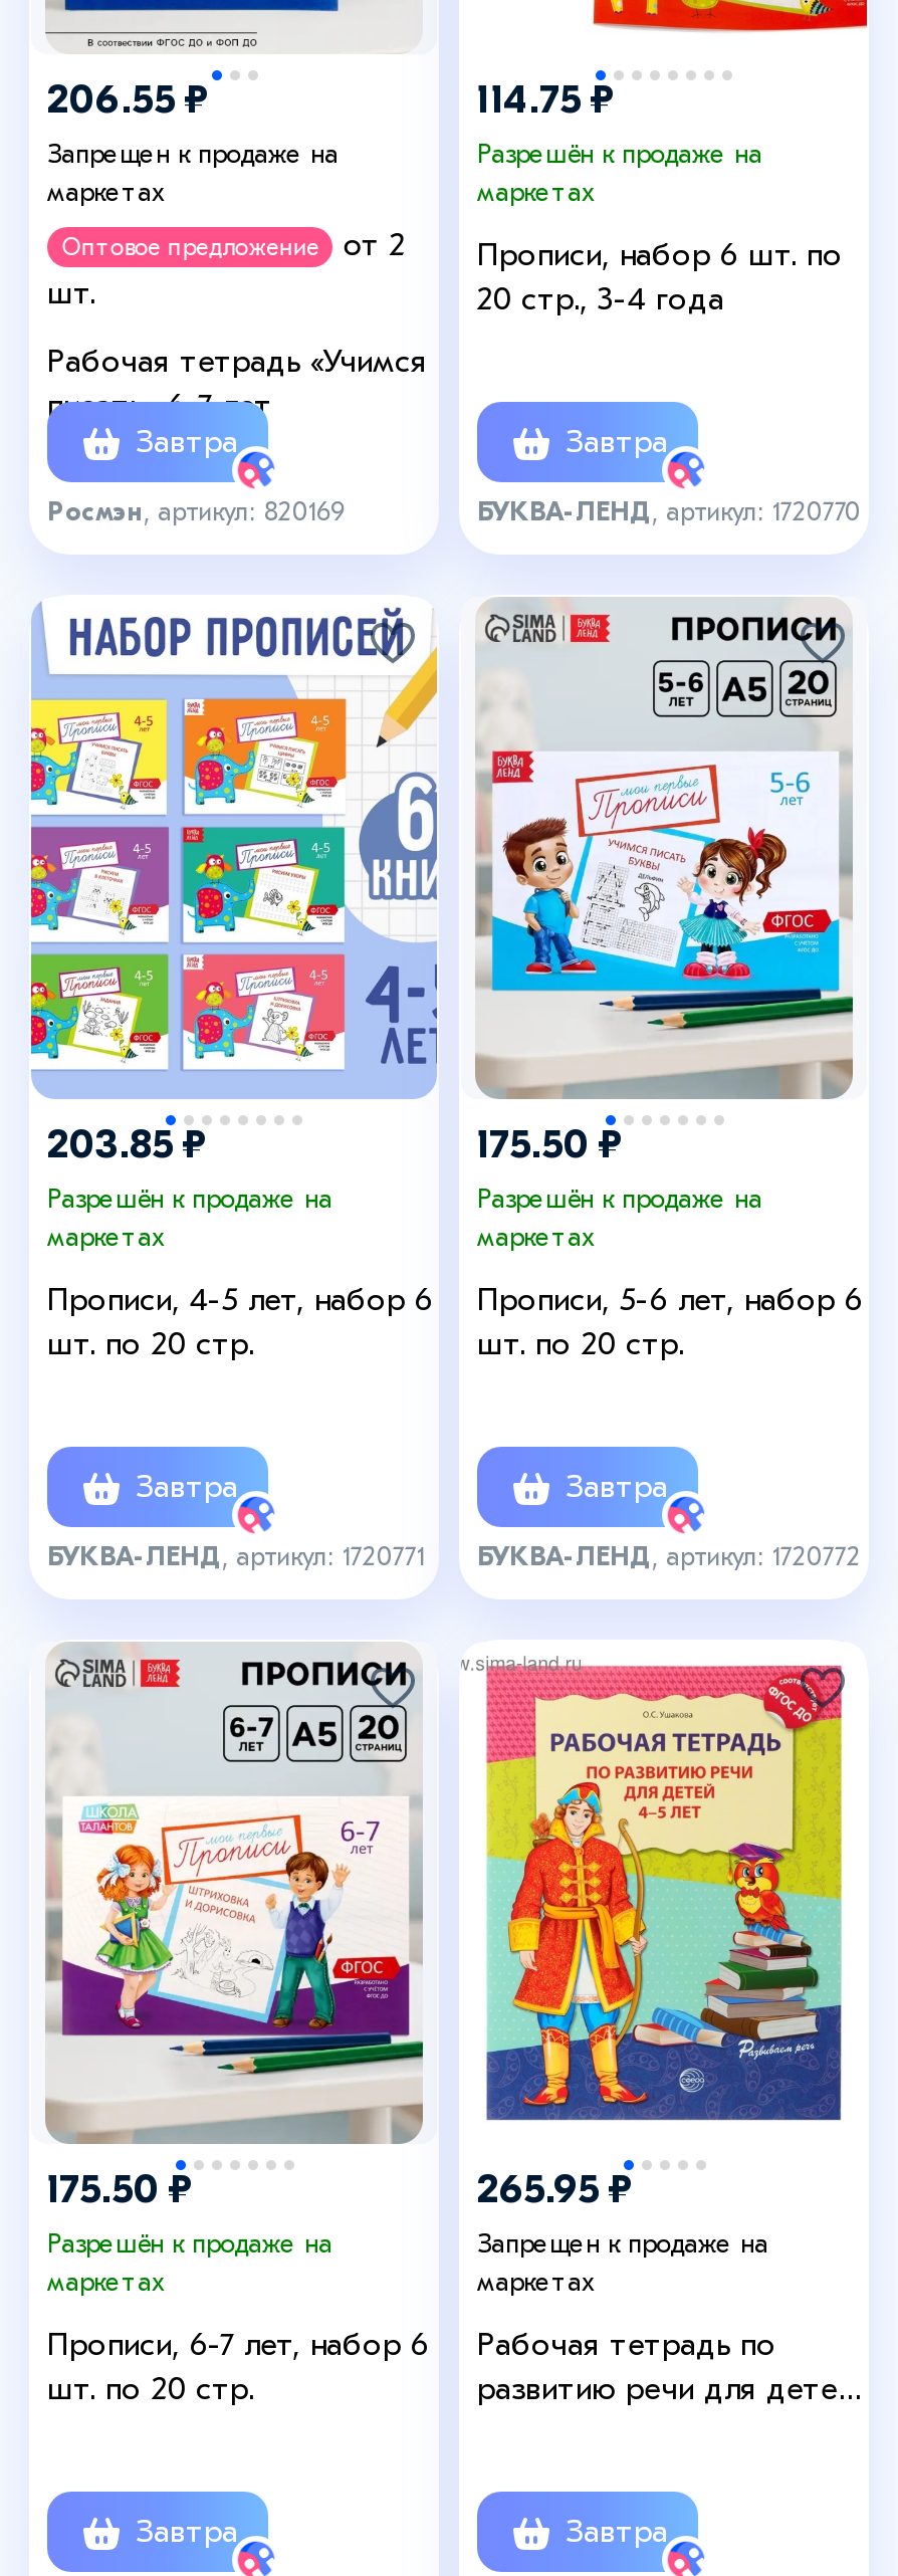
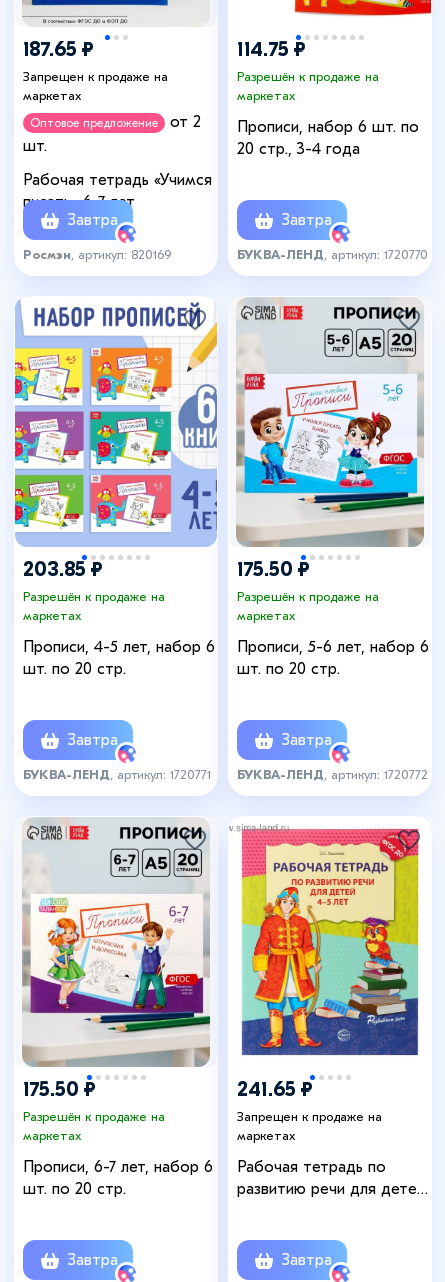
[47,76,210,123] 206.55 ₽ -> [23,38,94,61] 187.65 ₽
[477,2166,634,2212] 265.95 ₽ -> [237,1078,313,1101] 241.65 ₽

